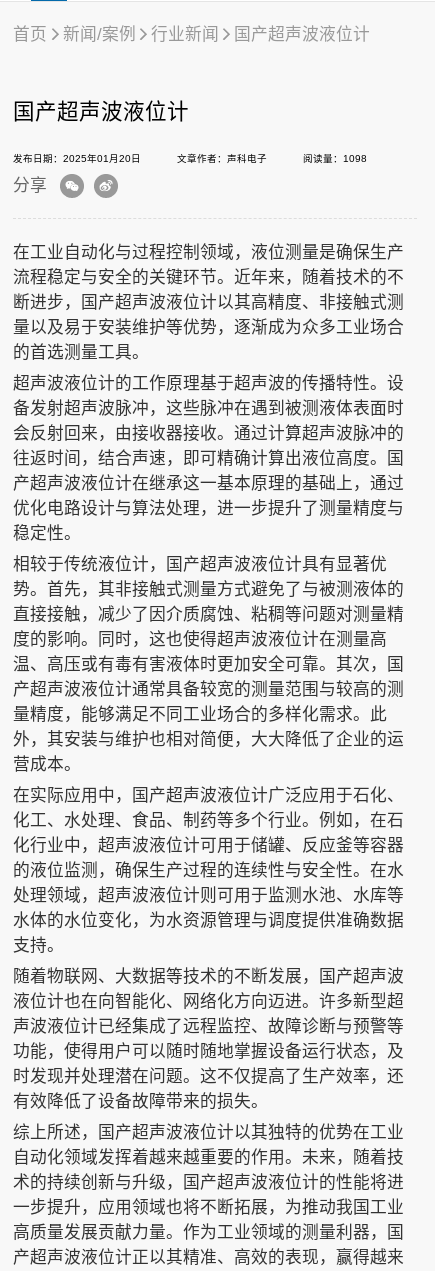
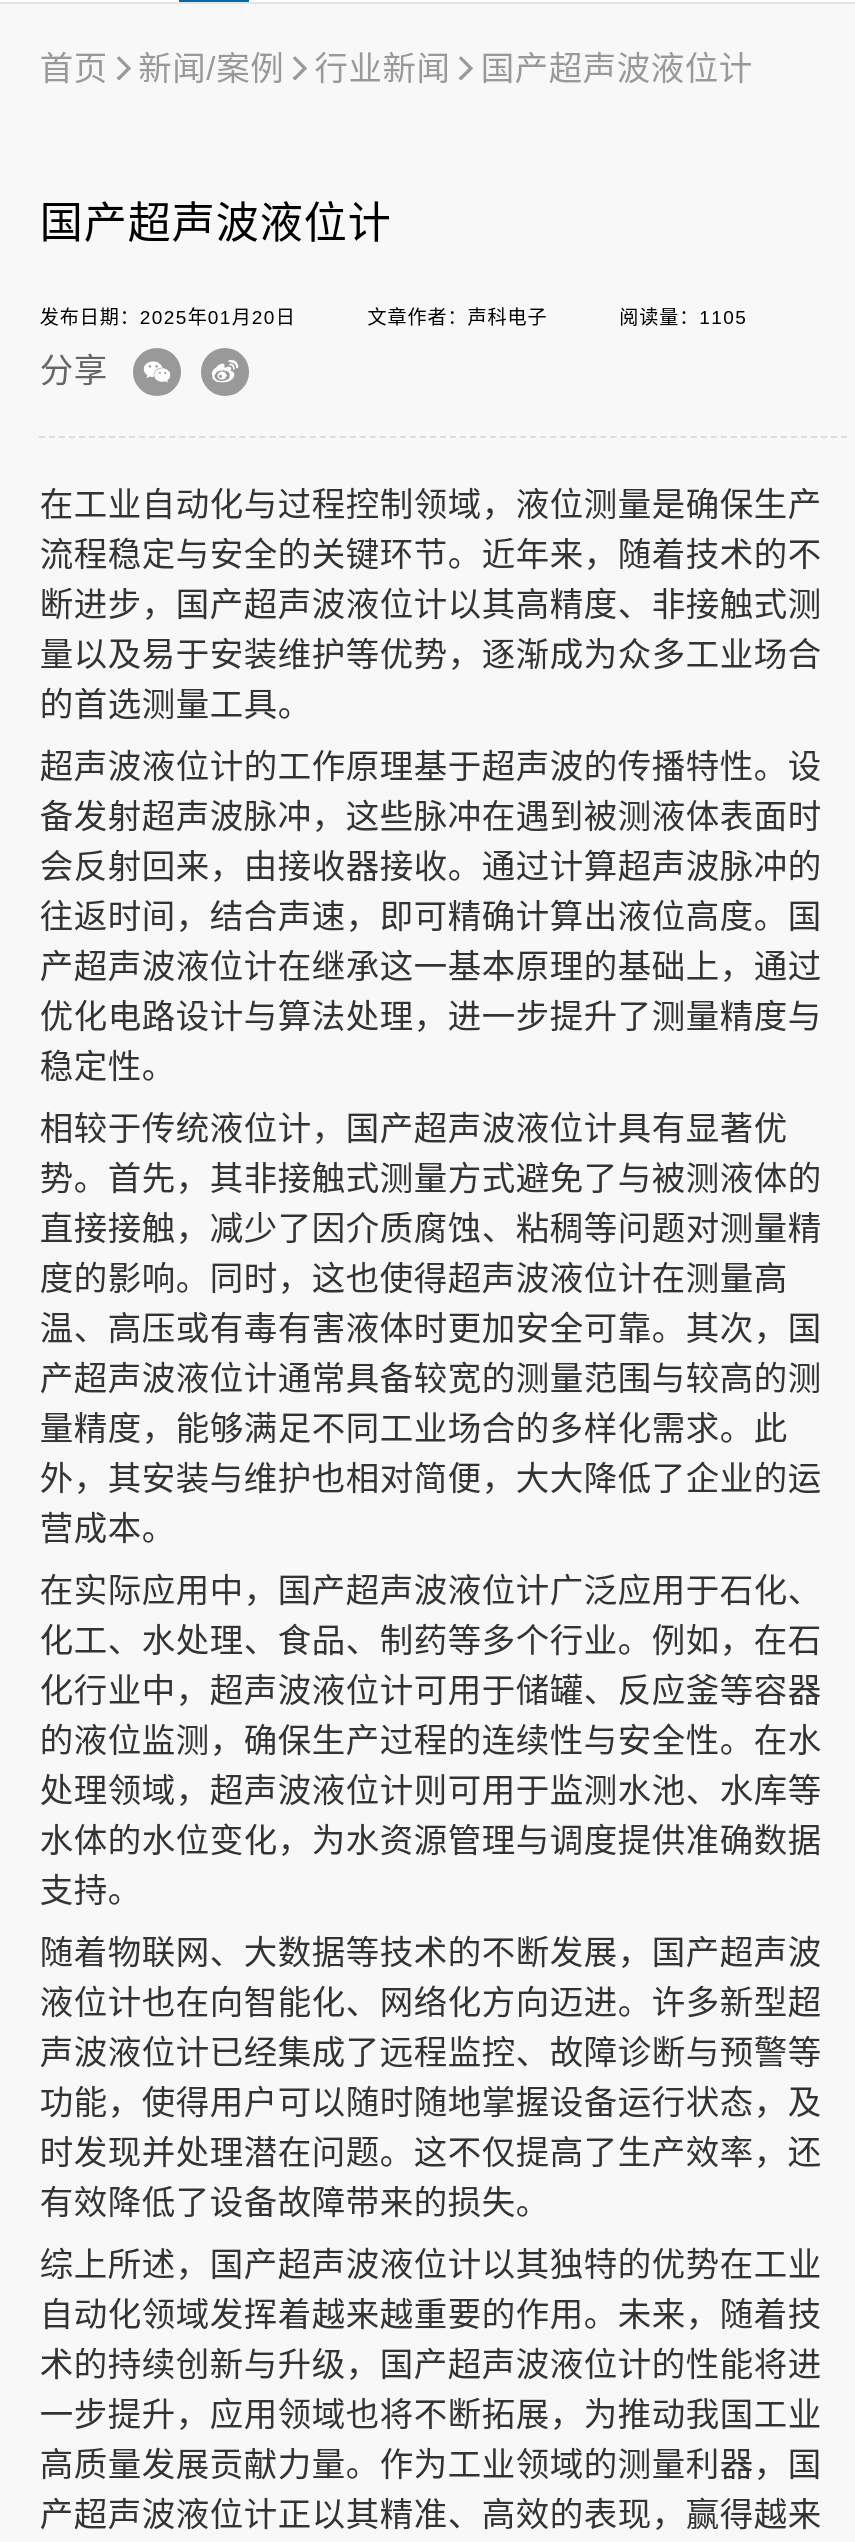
[303,153,367,164] 阅读量：1098 -> [619,307,747,329] 阅读量：1105

